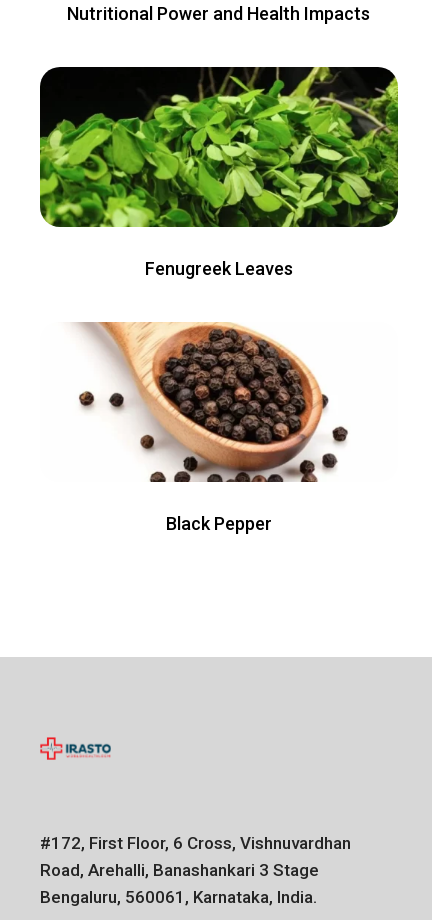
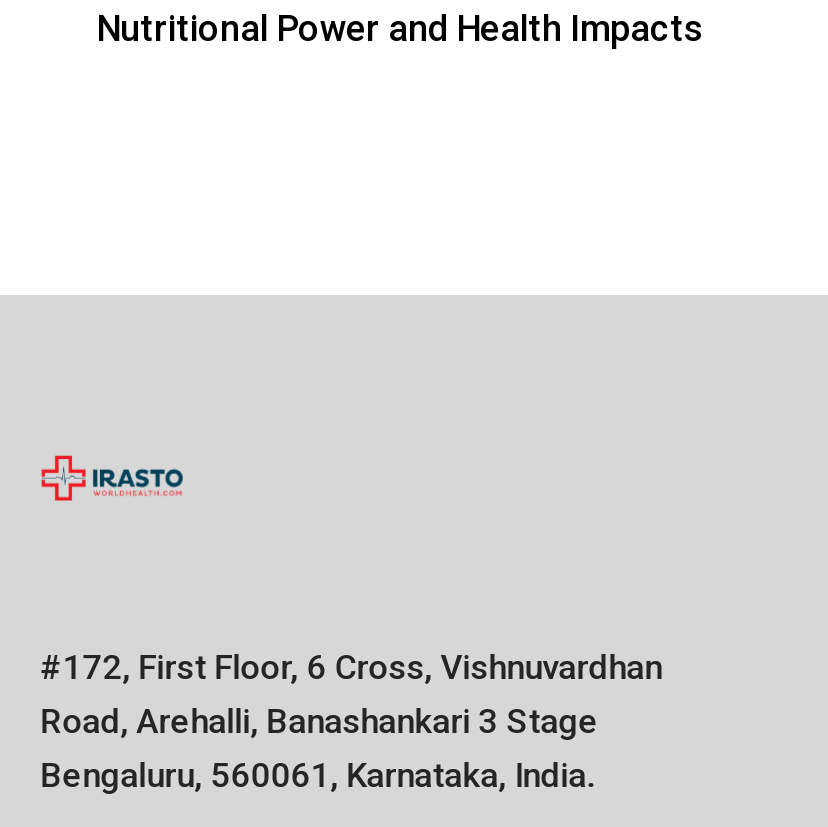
[39,66,399,279] [image] | Fenugreek Leaves -> none
[79,321,348,534] [image] | Black Pepper -> none

